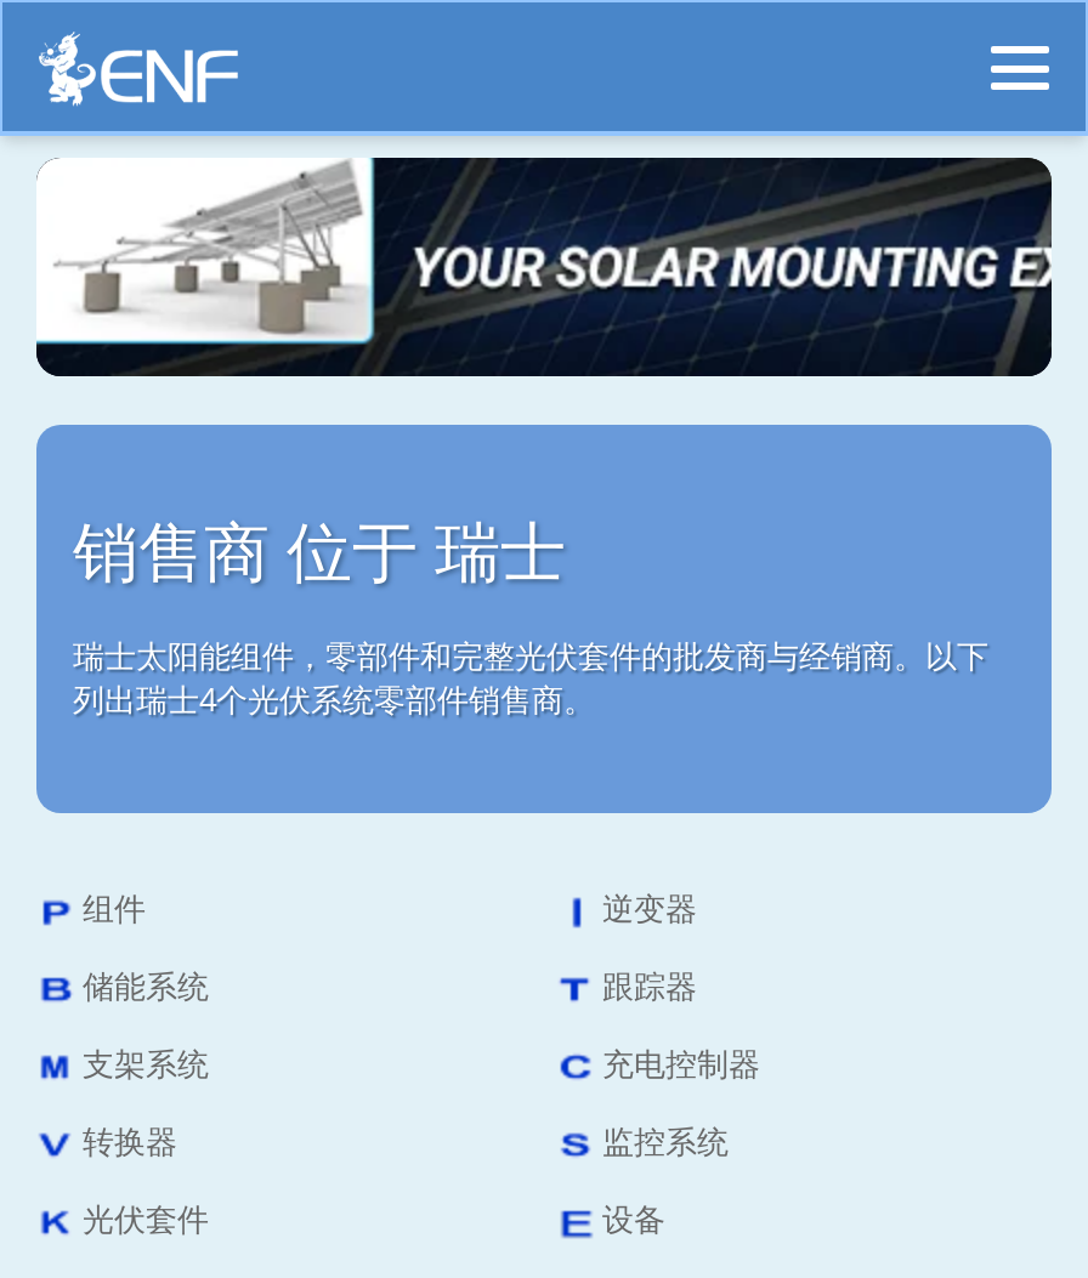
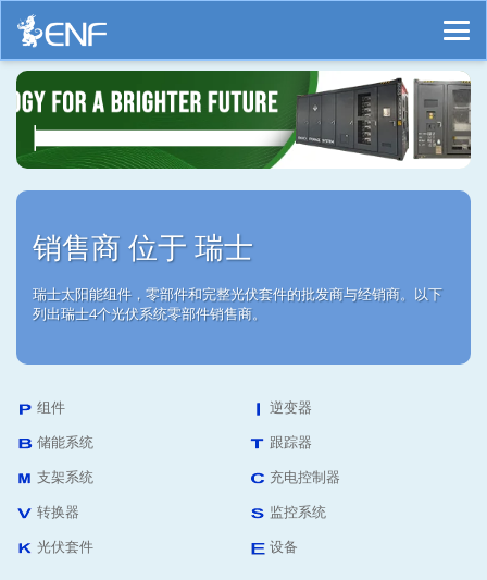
[34,155,1054,379] [image] -> [15,70,472,170] [image]

